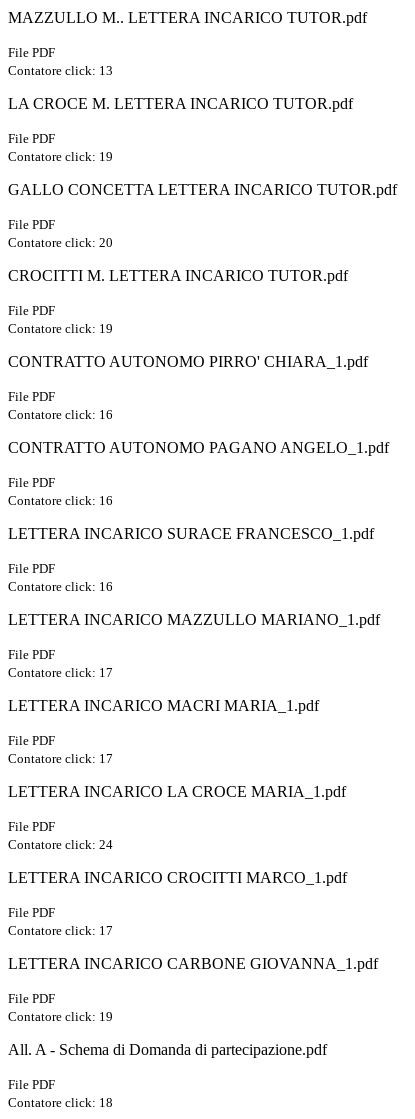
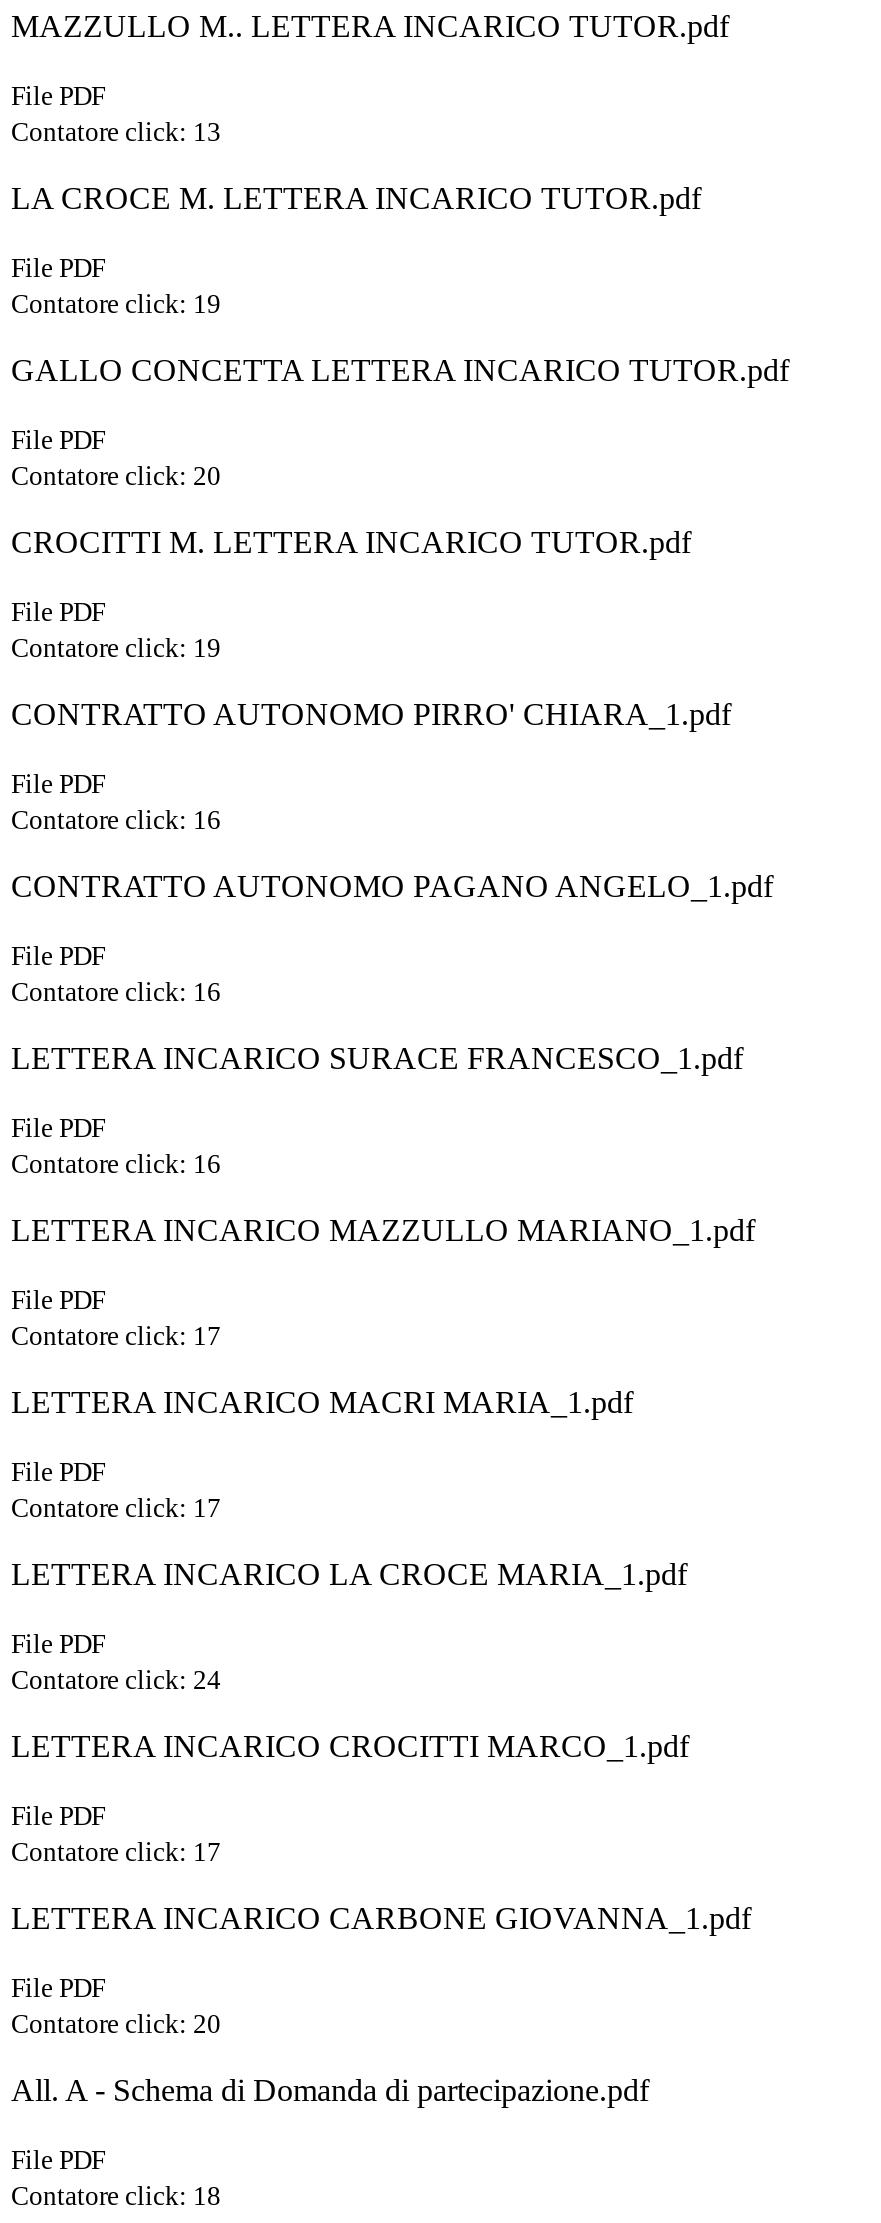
[8,1009,113,1024] Contatore click: 19 -> [11,2009,221,2039] Contatore click: 20

